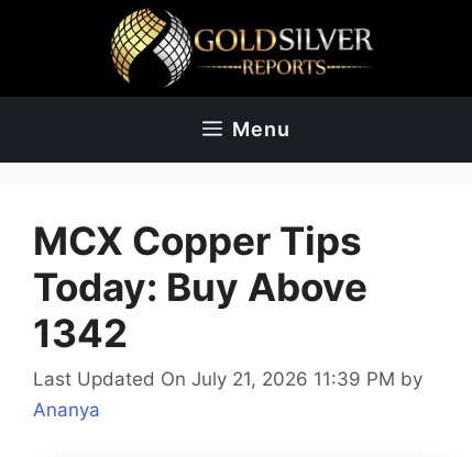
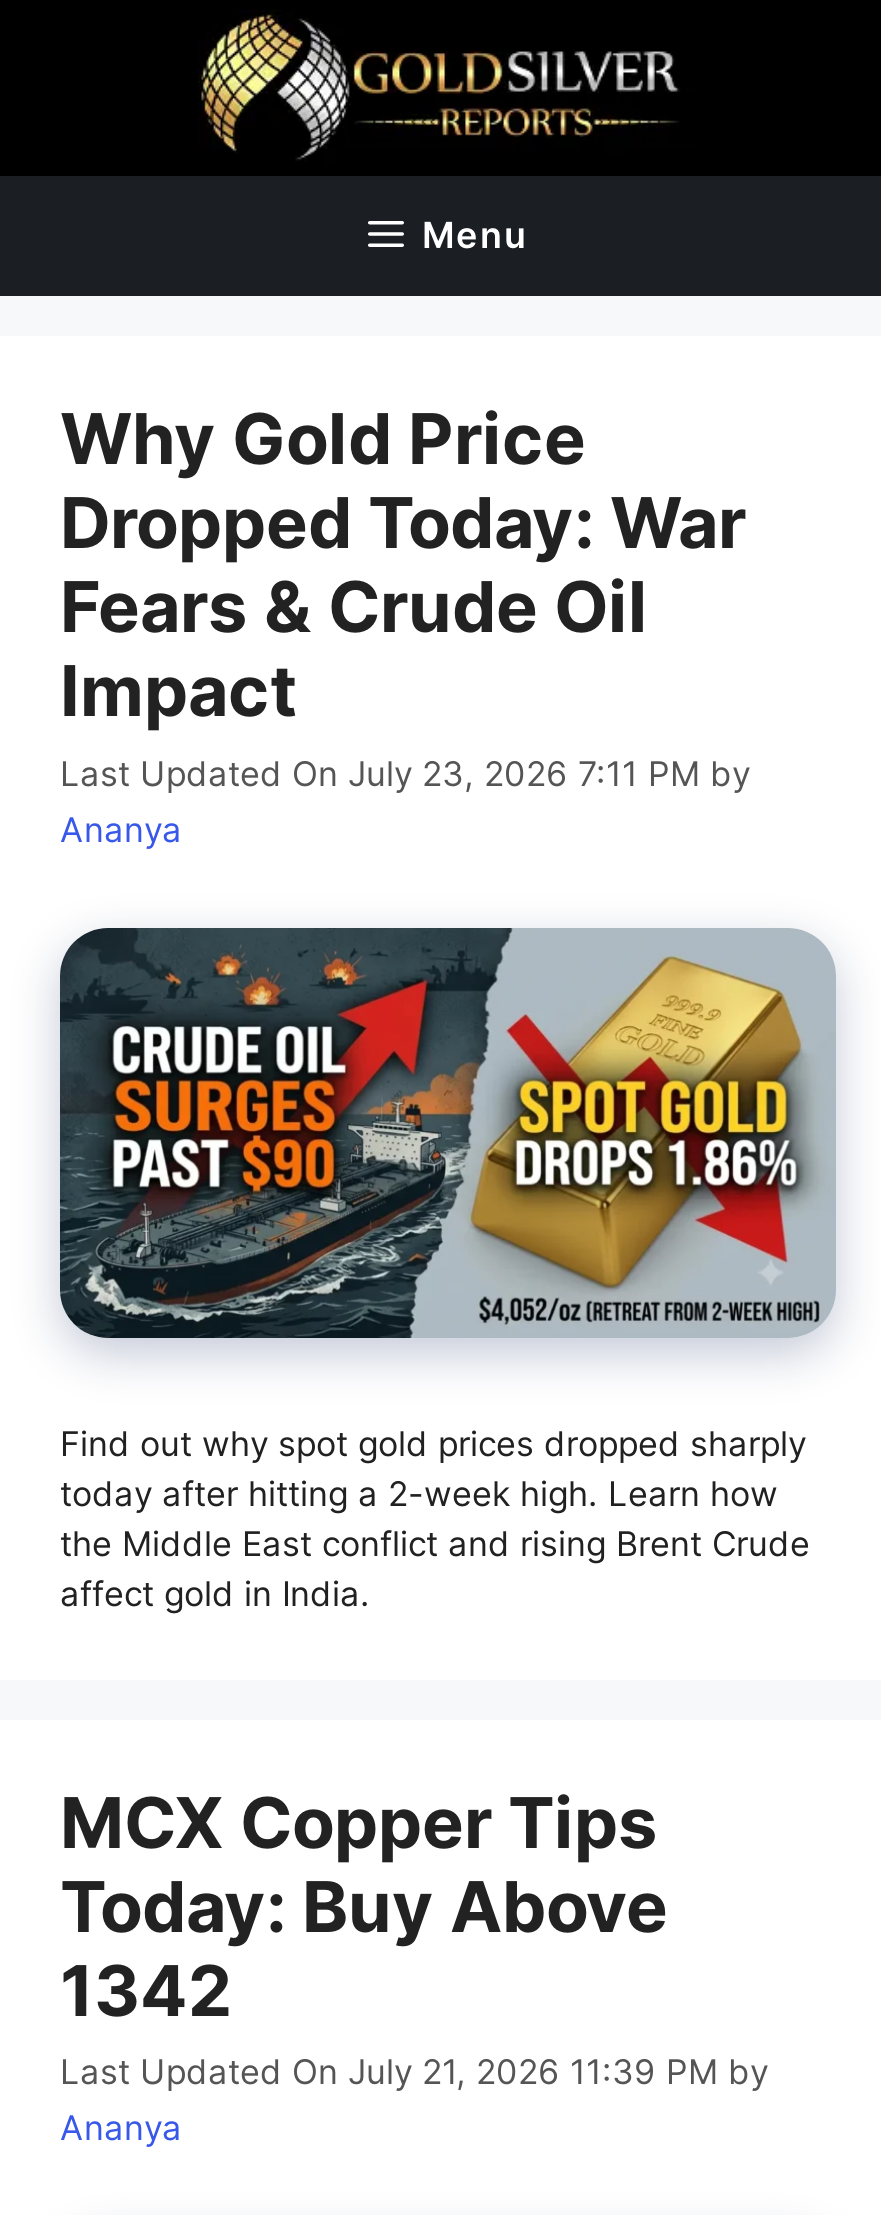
none -> [56,926,838,1613] [image] | Find out why spot gold prices dropped sharply | today after hitting a 2-week high. Learn how | the Middle East conflict and rising Brent Crude | affect gold in India.
none -> [60,396,750,849] Why Gold Price | Dropped Today: War | Fears & Crude Oil | Impact | Last Updated On July 23, 2026 7:11 PM by | Ananya

